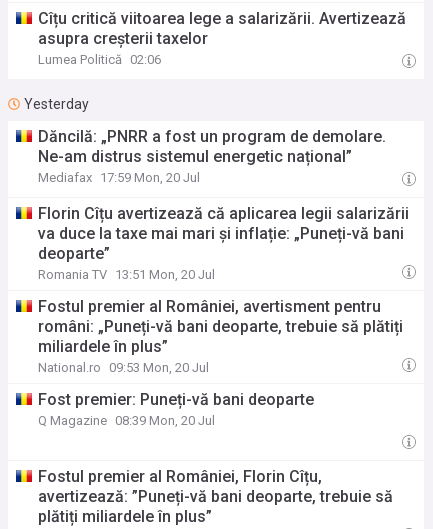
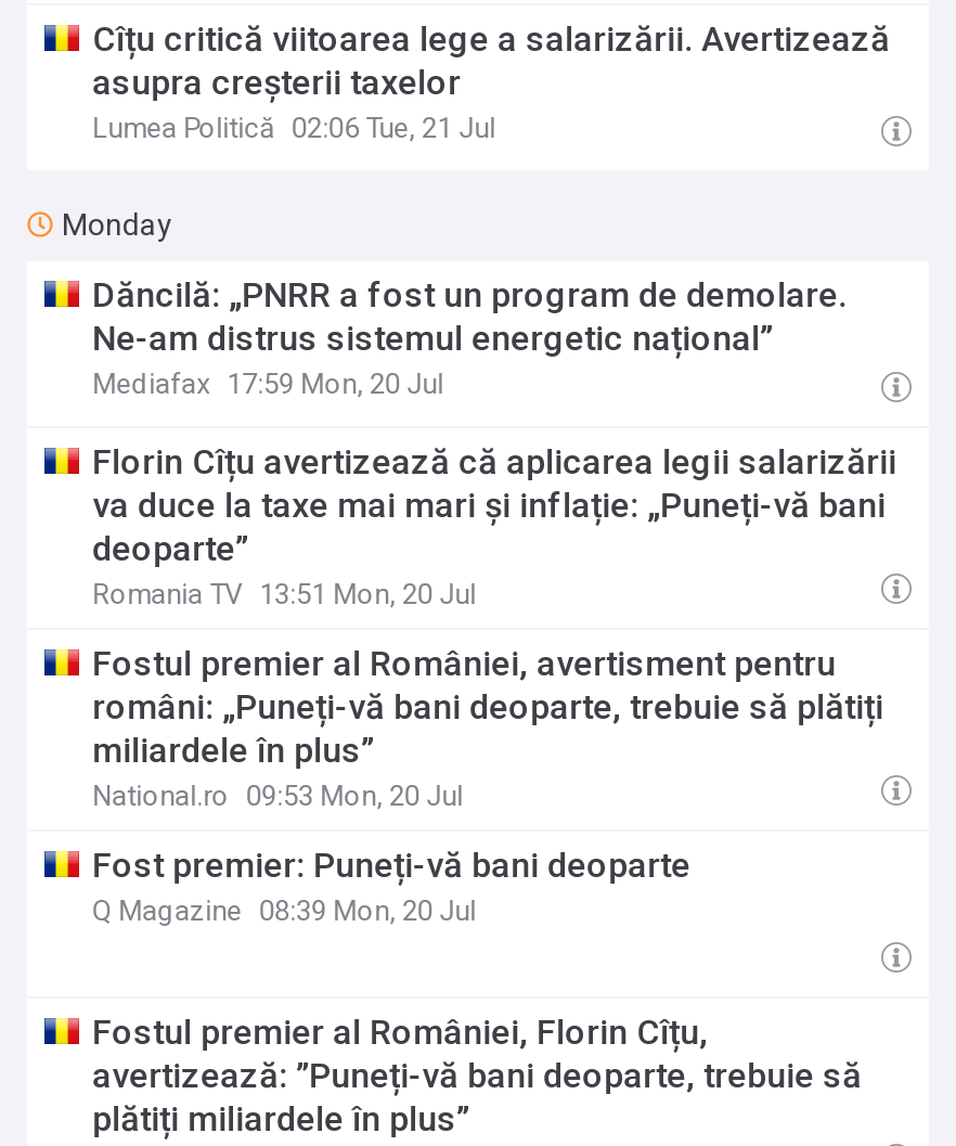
[38,52,161,67] Lumea Politică 02:06 -> [92,112,496,144] Lumea Politică 02:06 Tue, 21 Jul
[24,96,89,112] Yesterday -> [62,207,172,242] Monday

